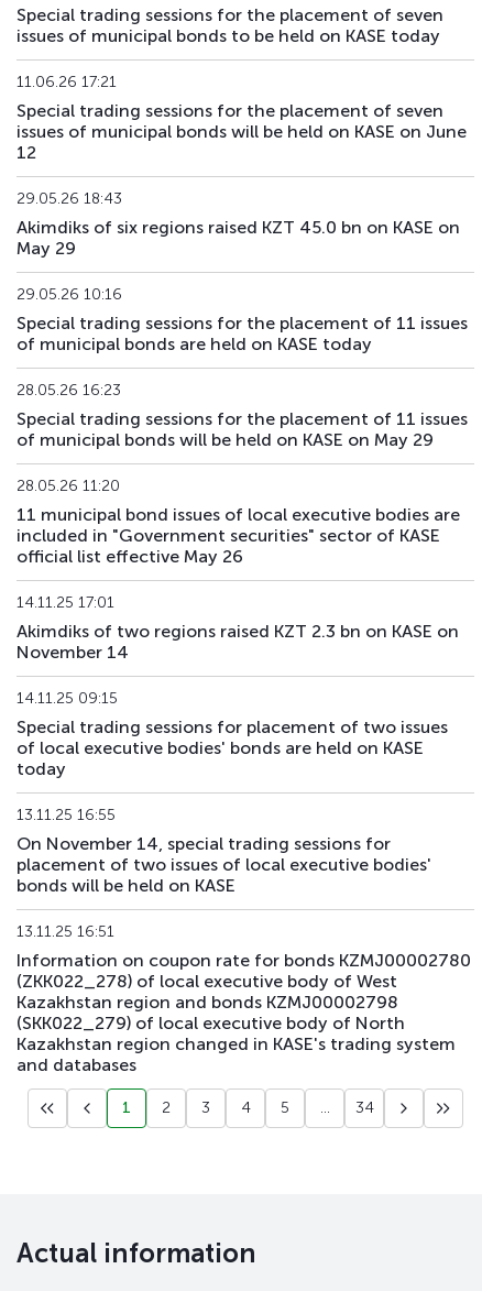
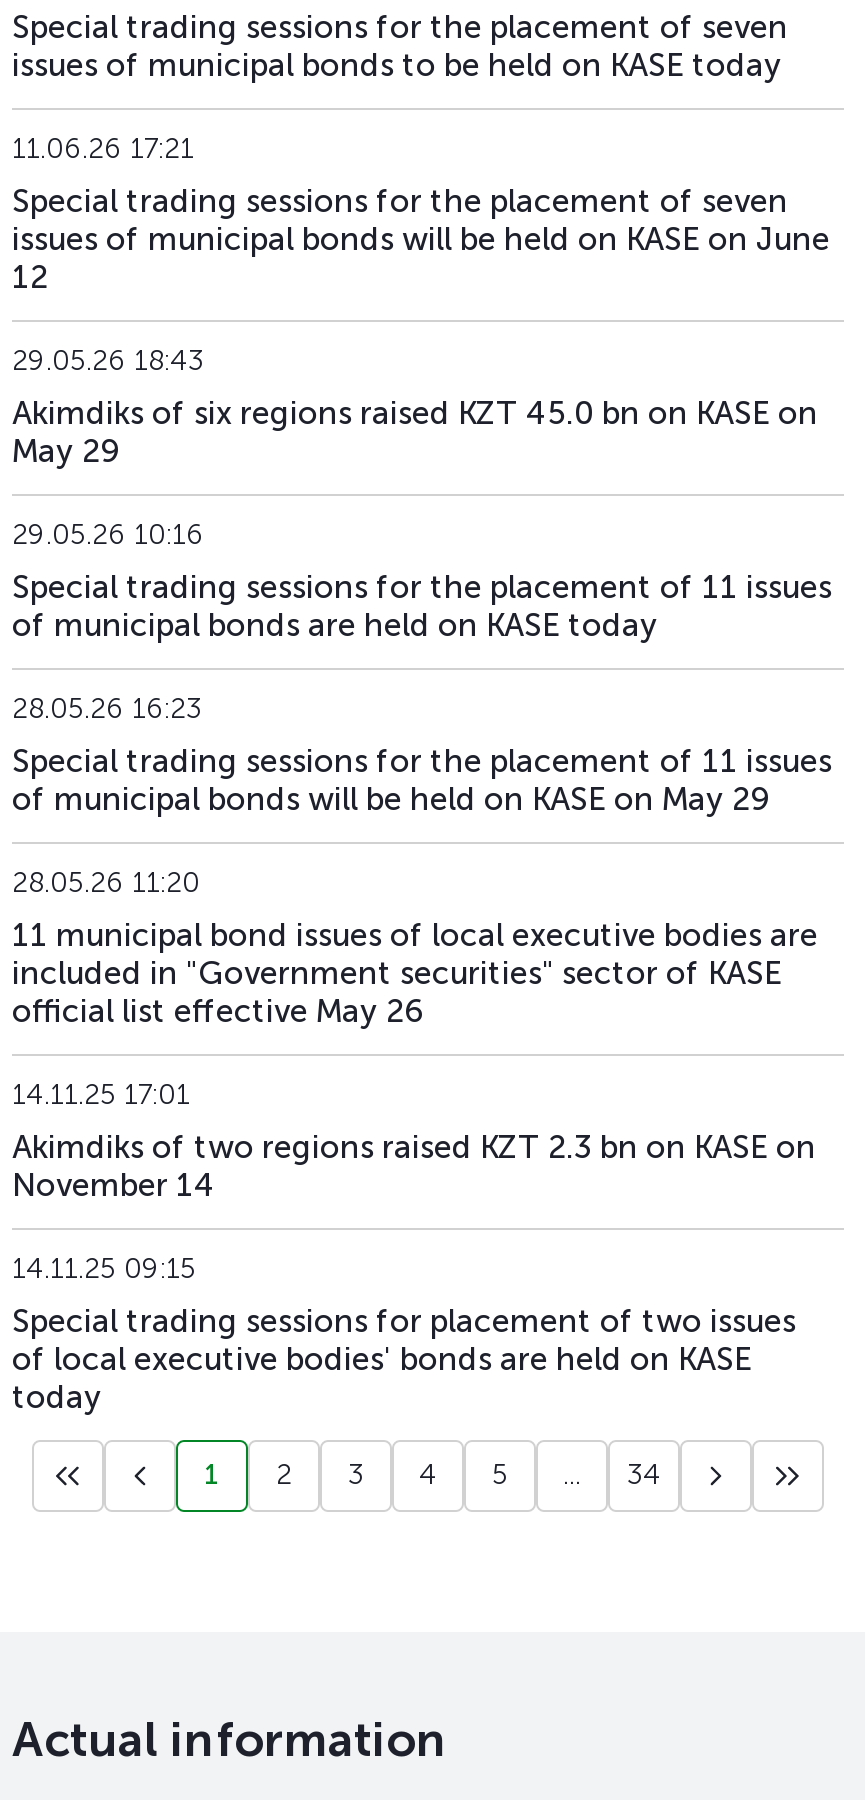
[17,806,471,1075] 13.11.25 16:55 | On November 14, special trading sessions for | placement of two issues of local executive bodies' | bonds will be held on KASE | 13.11.25 16:51 | Information on coupon rate for bonds KZMJ00002780 | (ZKK022_278) of local executive body of West | Kazakhstan region and bonds KZMJ00002798 | (SKK022_279) of local executive body of North | Kazakhstan region changed in KASE's trading system | and databases -> none

